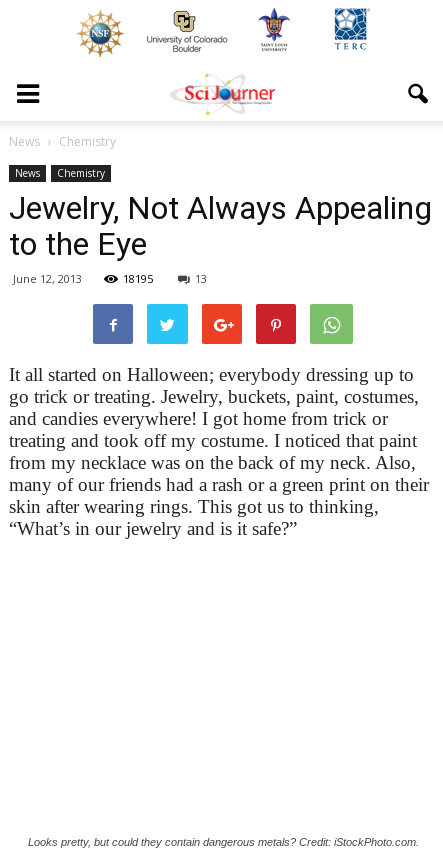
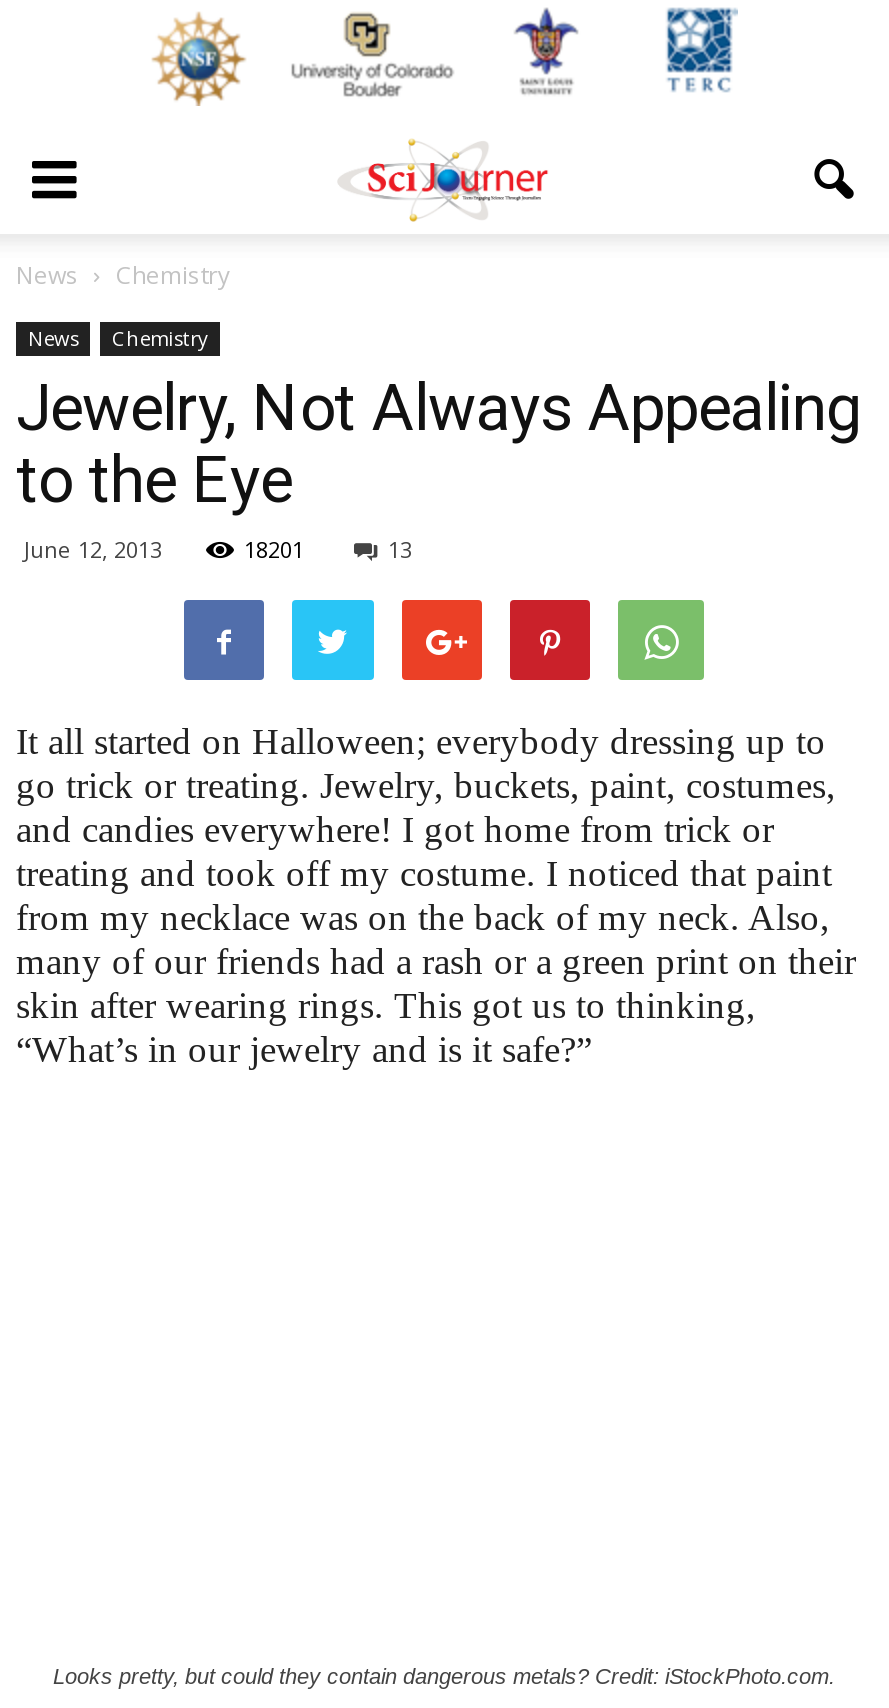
[123,271,153,286] 18195 -> [244,534,304,564] 18201

